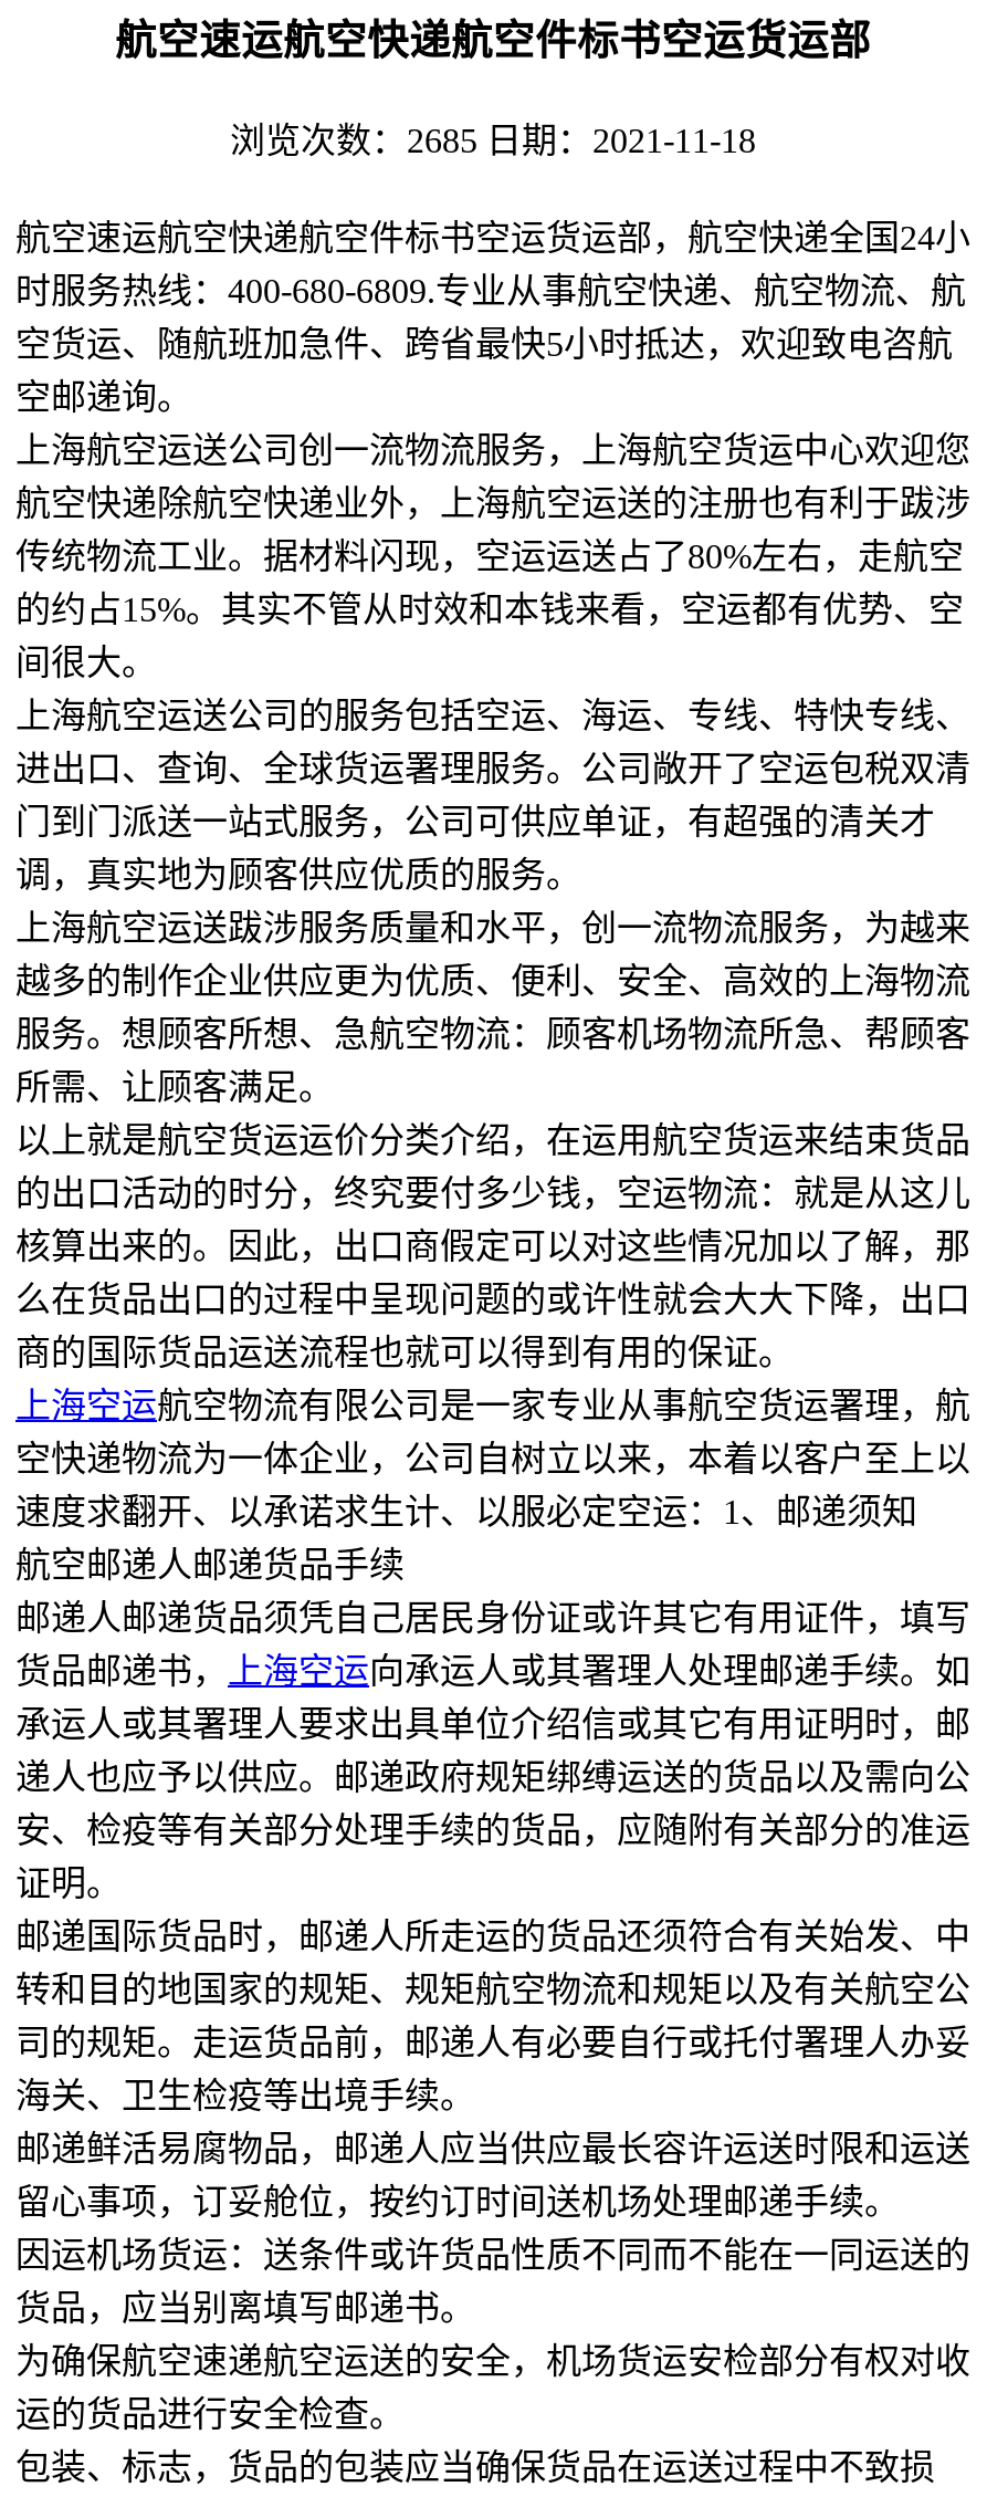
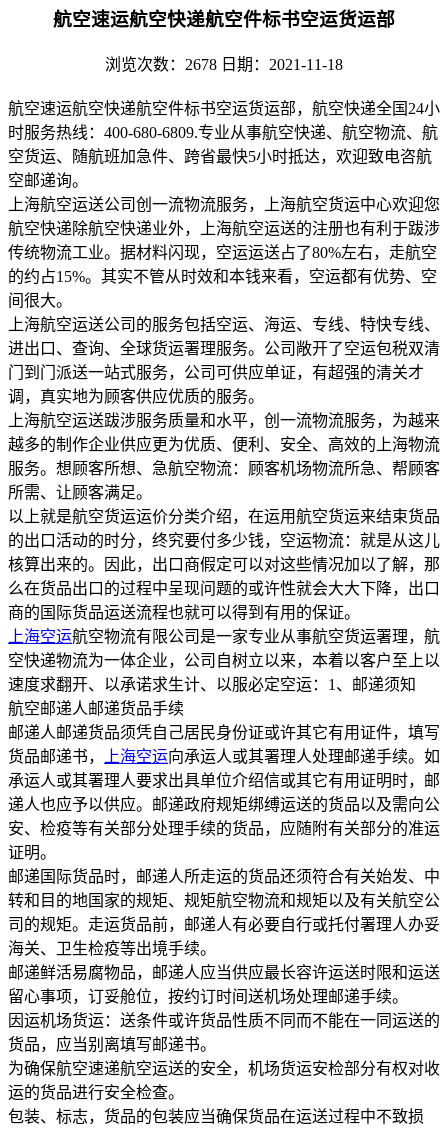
[230,121,756,159] 浏览次数：2685 日期：2021-11-18 -> [105,56,343,73] 浏览次数：2678 日期：2021-11-18

